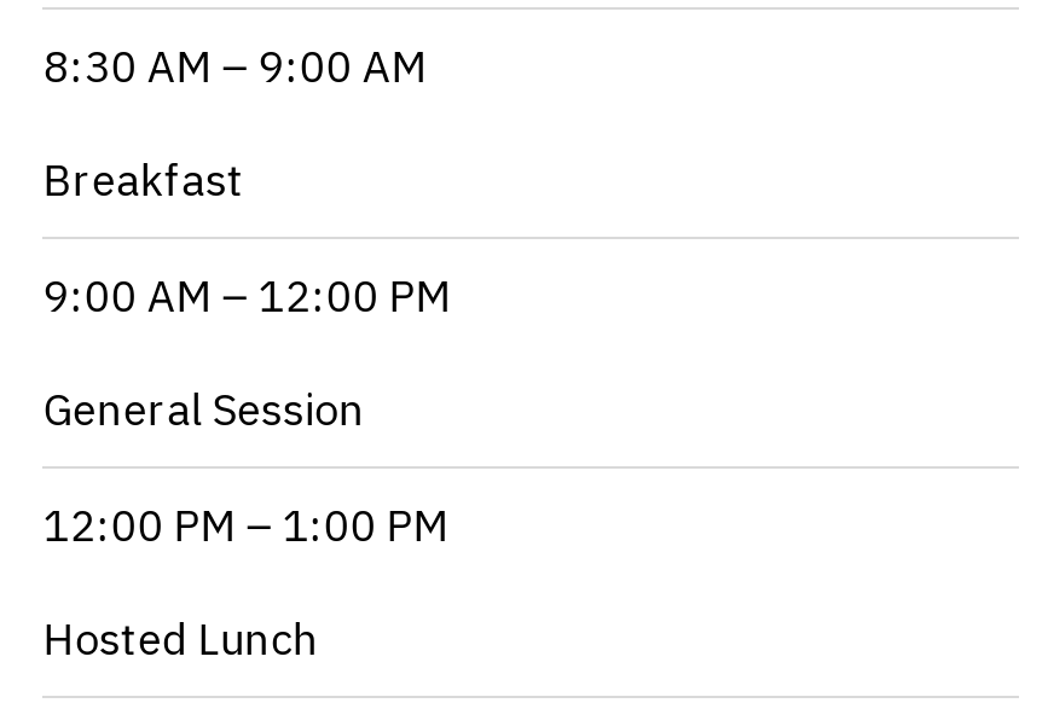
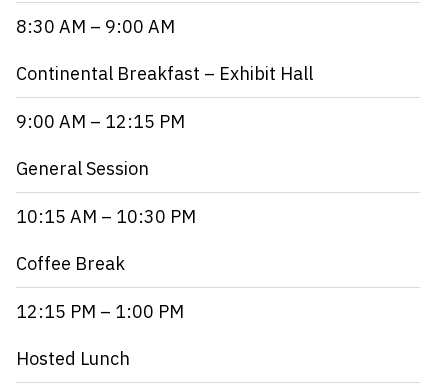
[43,153,244,208] Breakfast -> [16,62,313,85] Continental Breakfast – Exhibit Hall
[43,269,452,324] 9:00 AM – 12:00 PM -> [16,110,185,133] 9:00 AM – 12:15 PM
[43,498,449,554] 12:00 PM – 1:00 PM -> [16,205,196,323] 10:15 AM – 10:30 PM | Coffee Break | 12:15 PM – 1:00 PM

